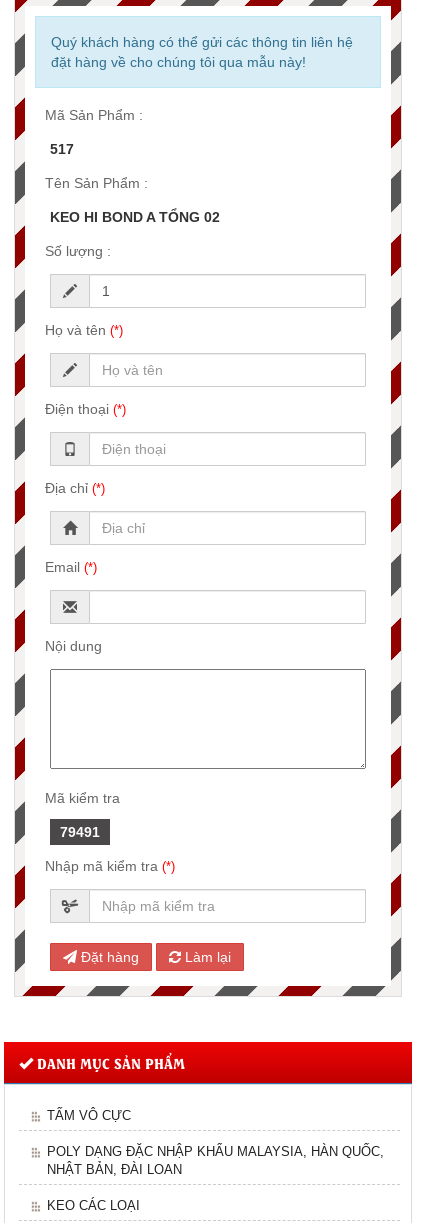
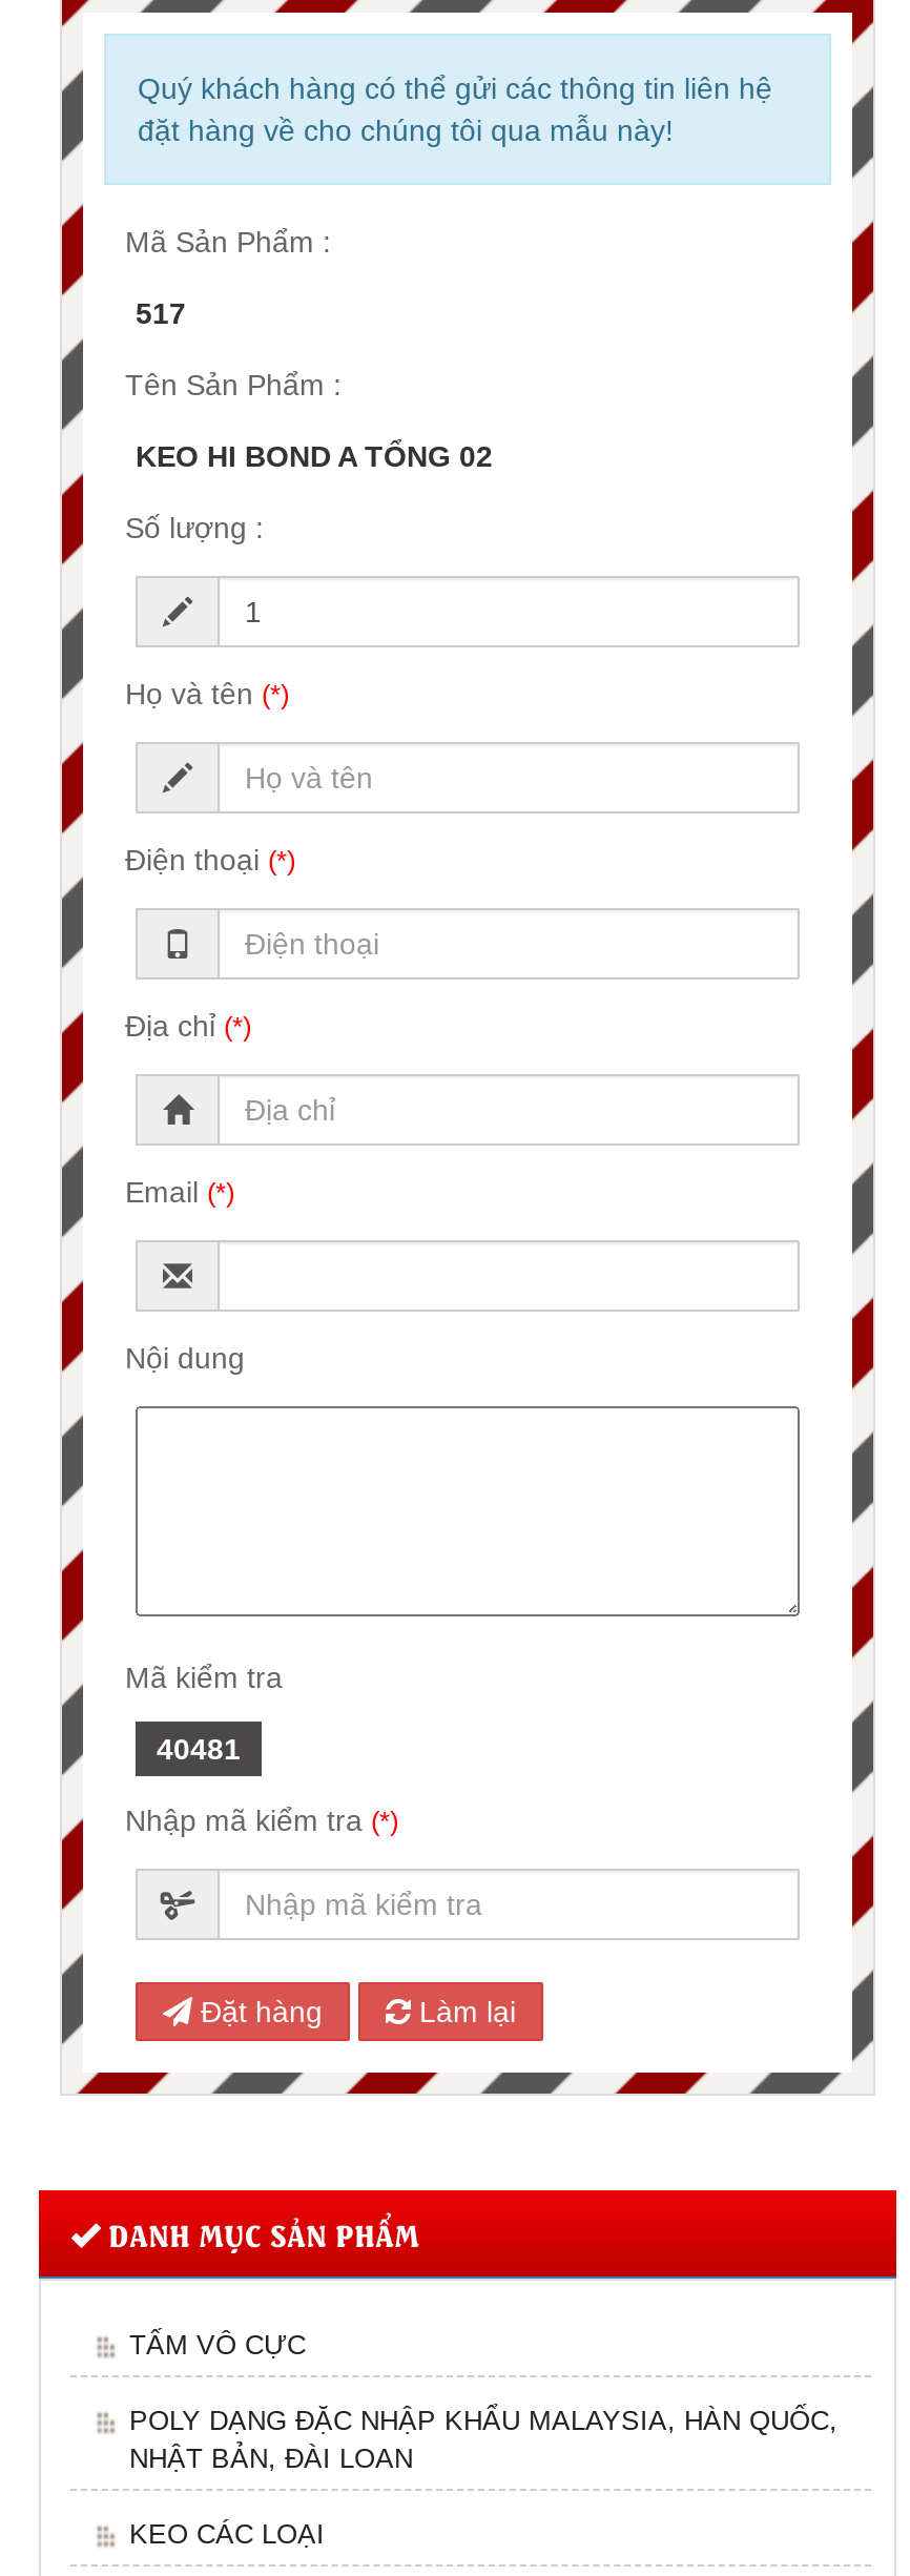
[60,824,100,840] 79491 -> [157,1731,241,1765] 40481

